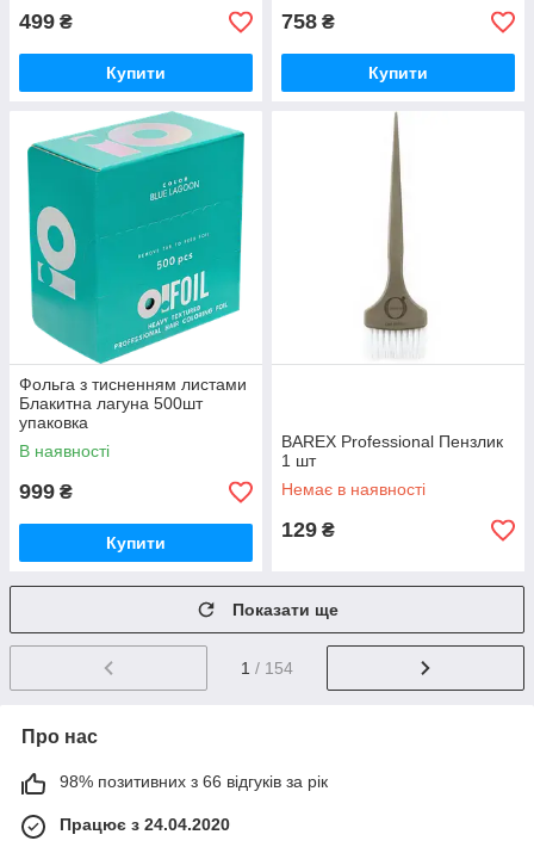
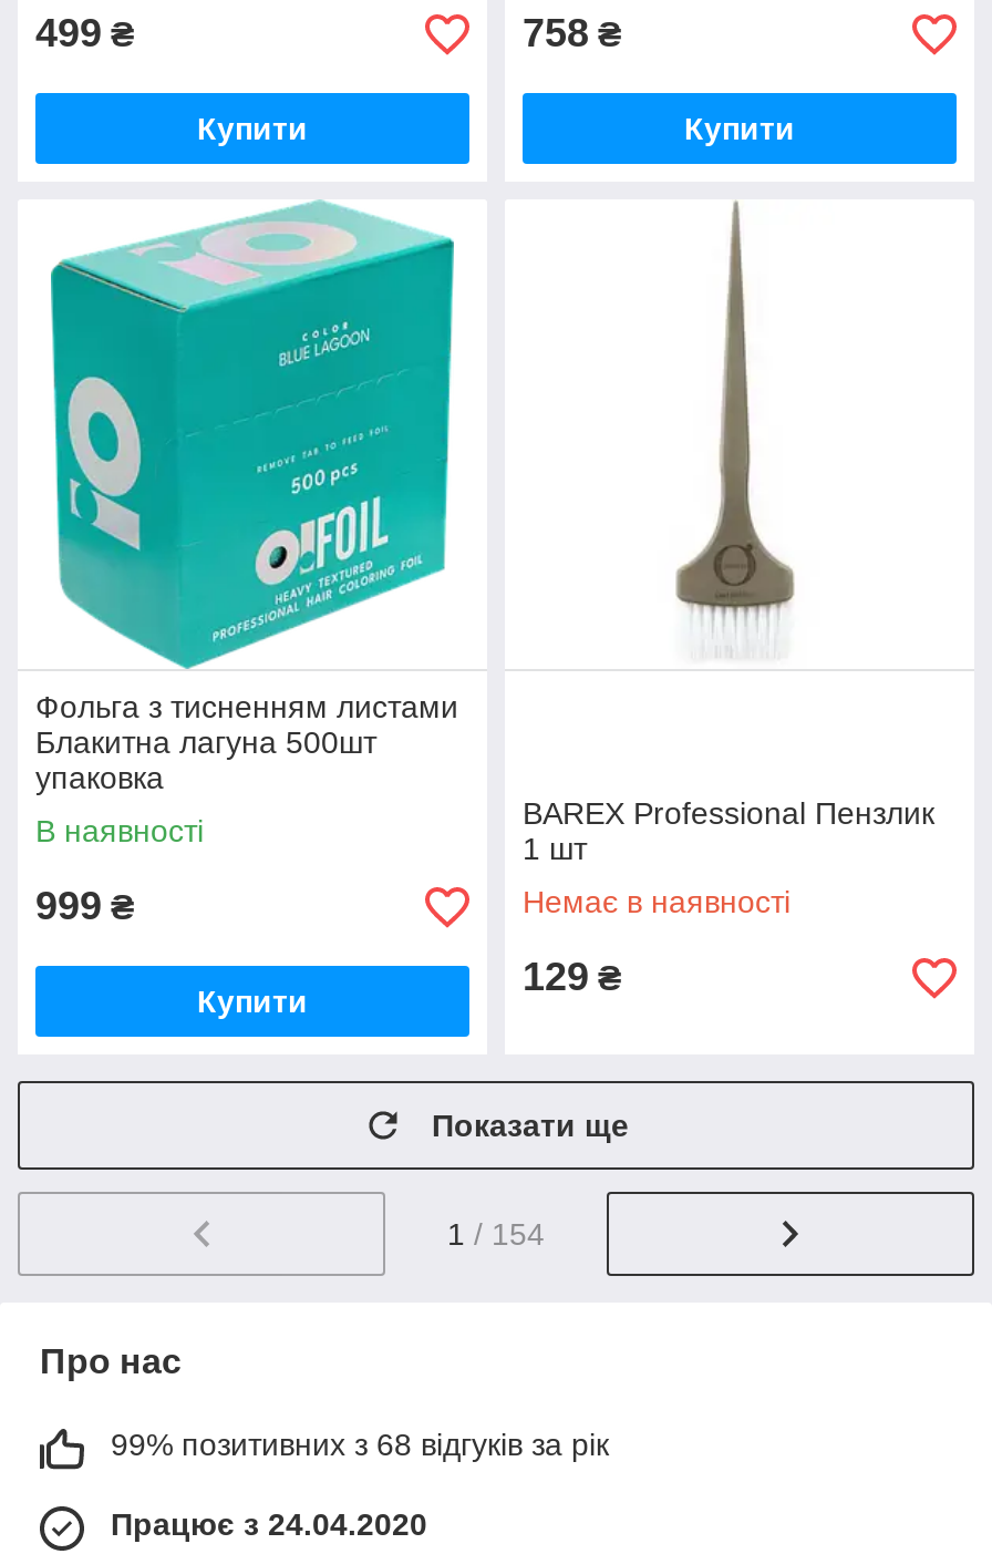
[60,772,328,791] 98% позитивних з 66 відгуків за рік -> [111,1427,609,1462] 99% позитивних з 68 відгуків за рік

